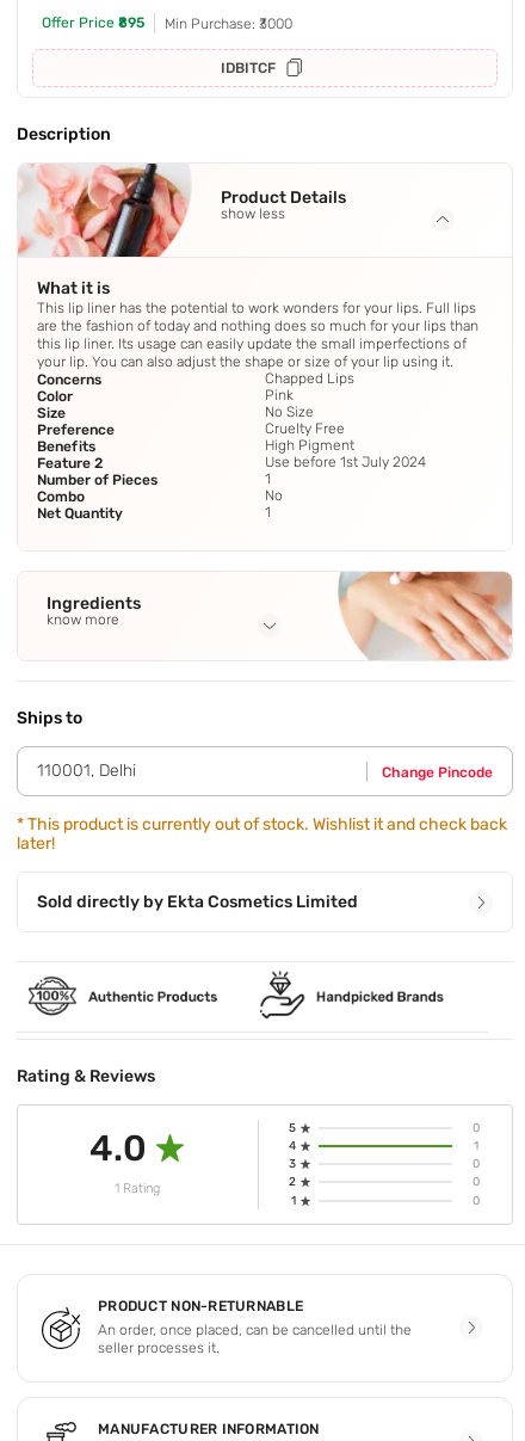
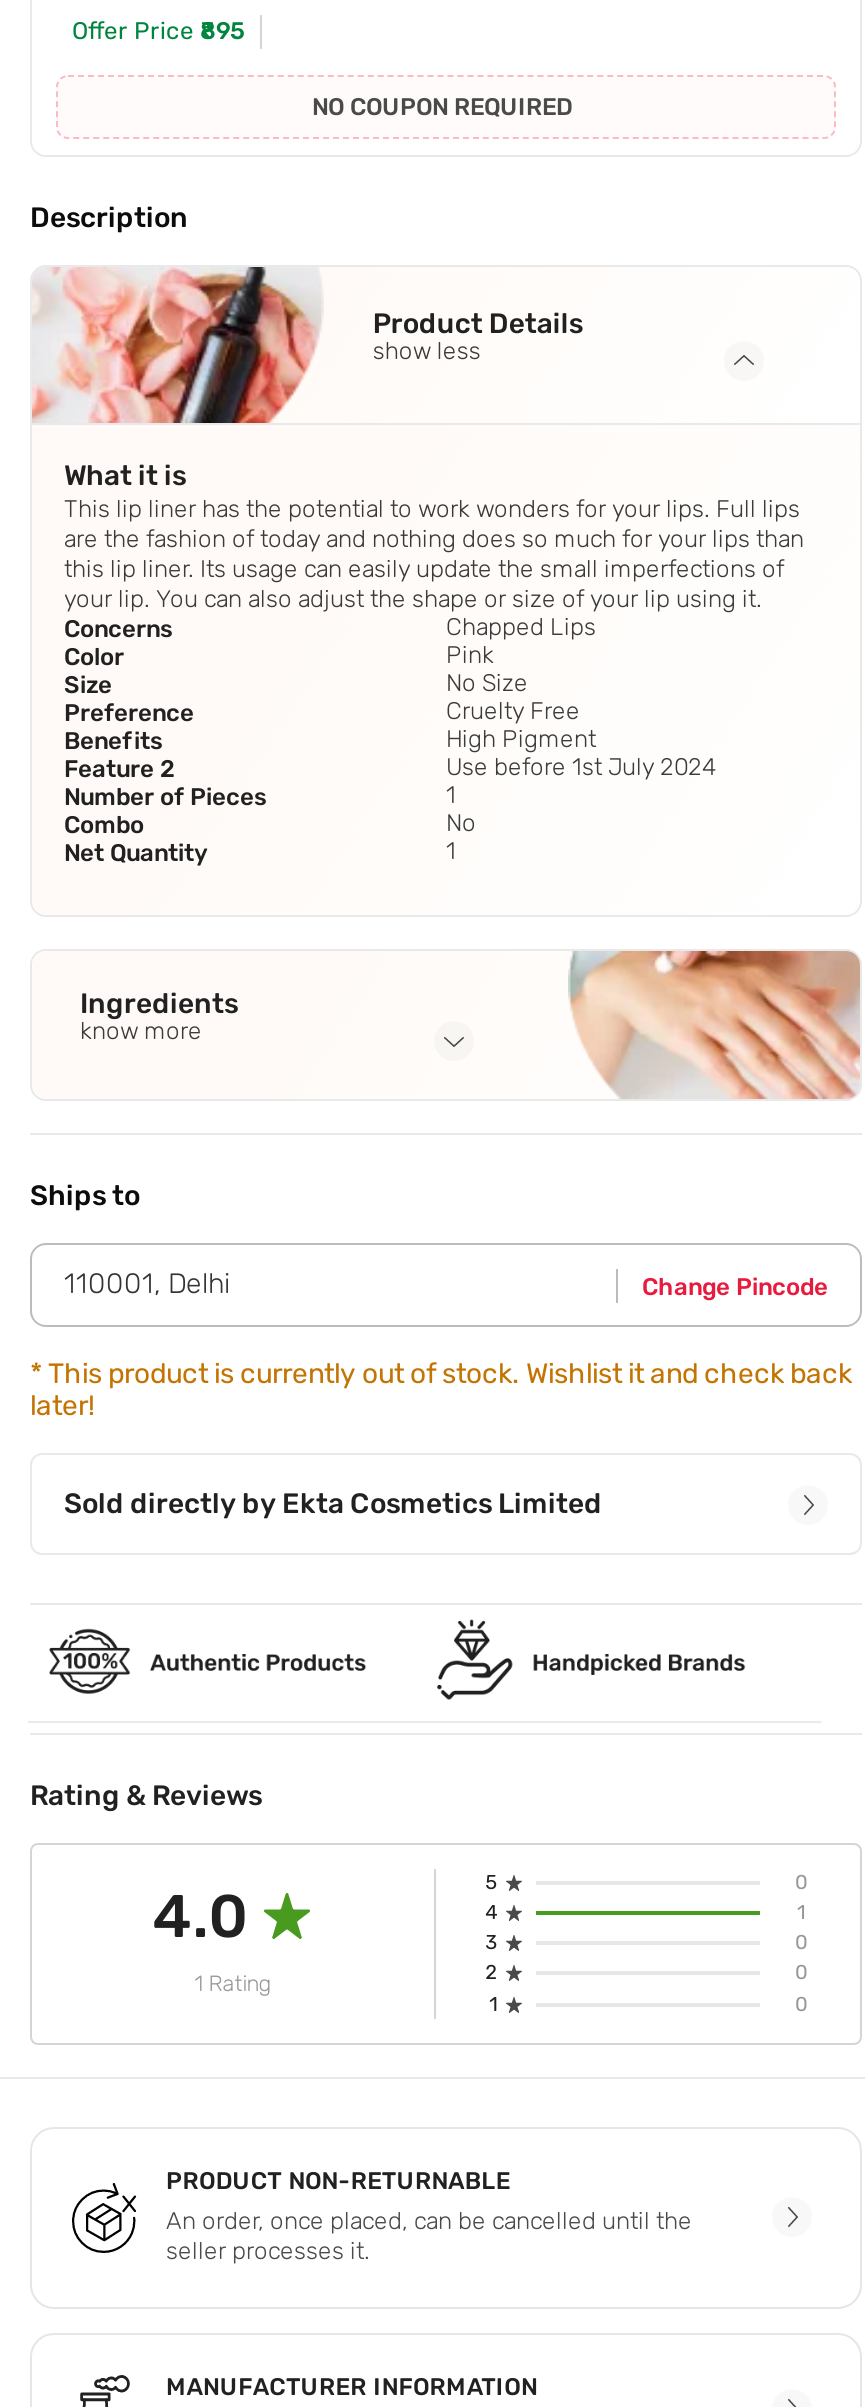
[165,15,292,77] Min Purchase: ₹3000 | IDBITCF -> [312,94,572,122] NO COUPON REQUIRED

